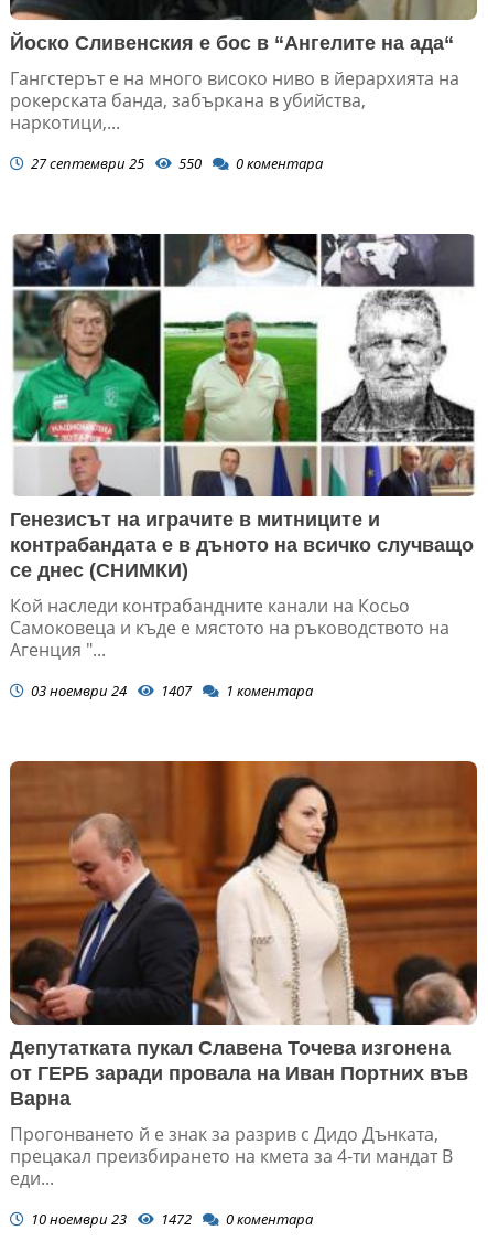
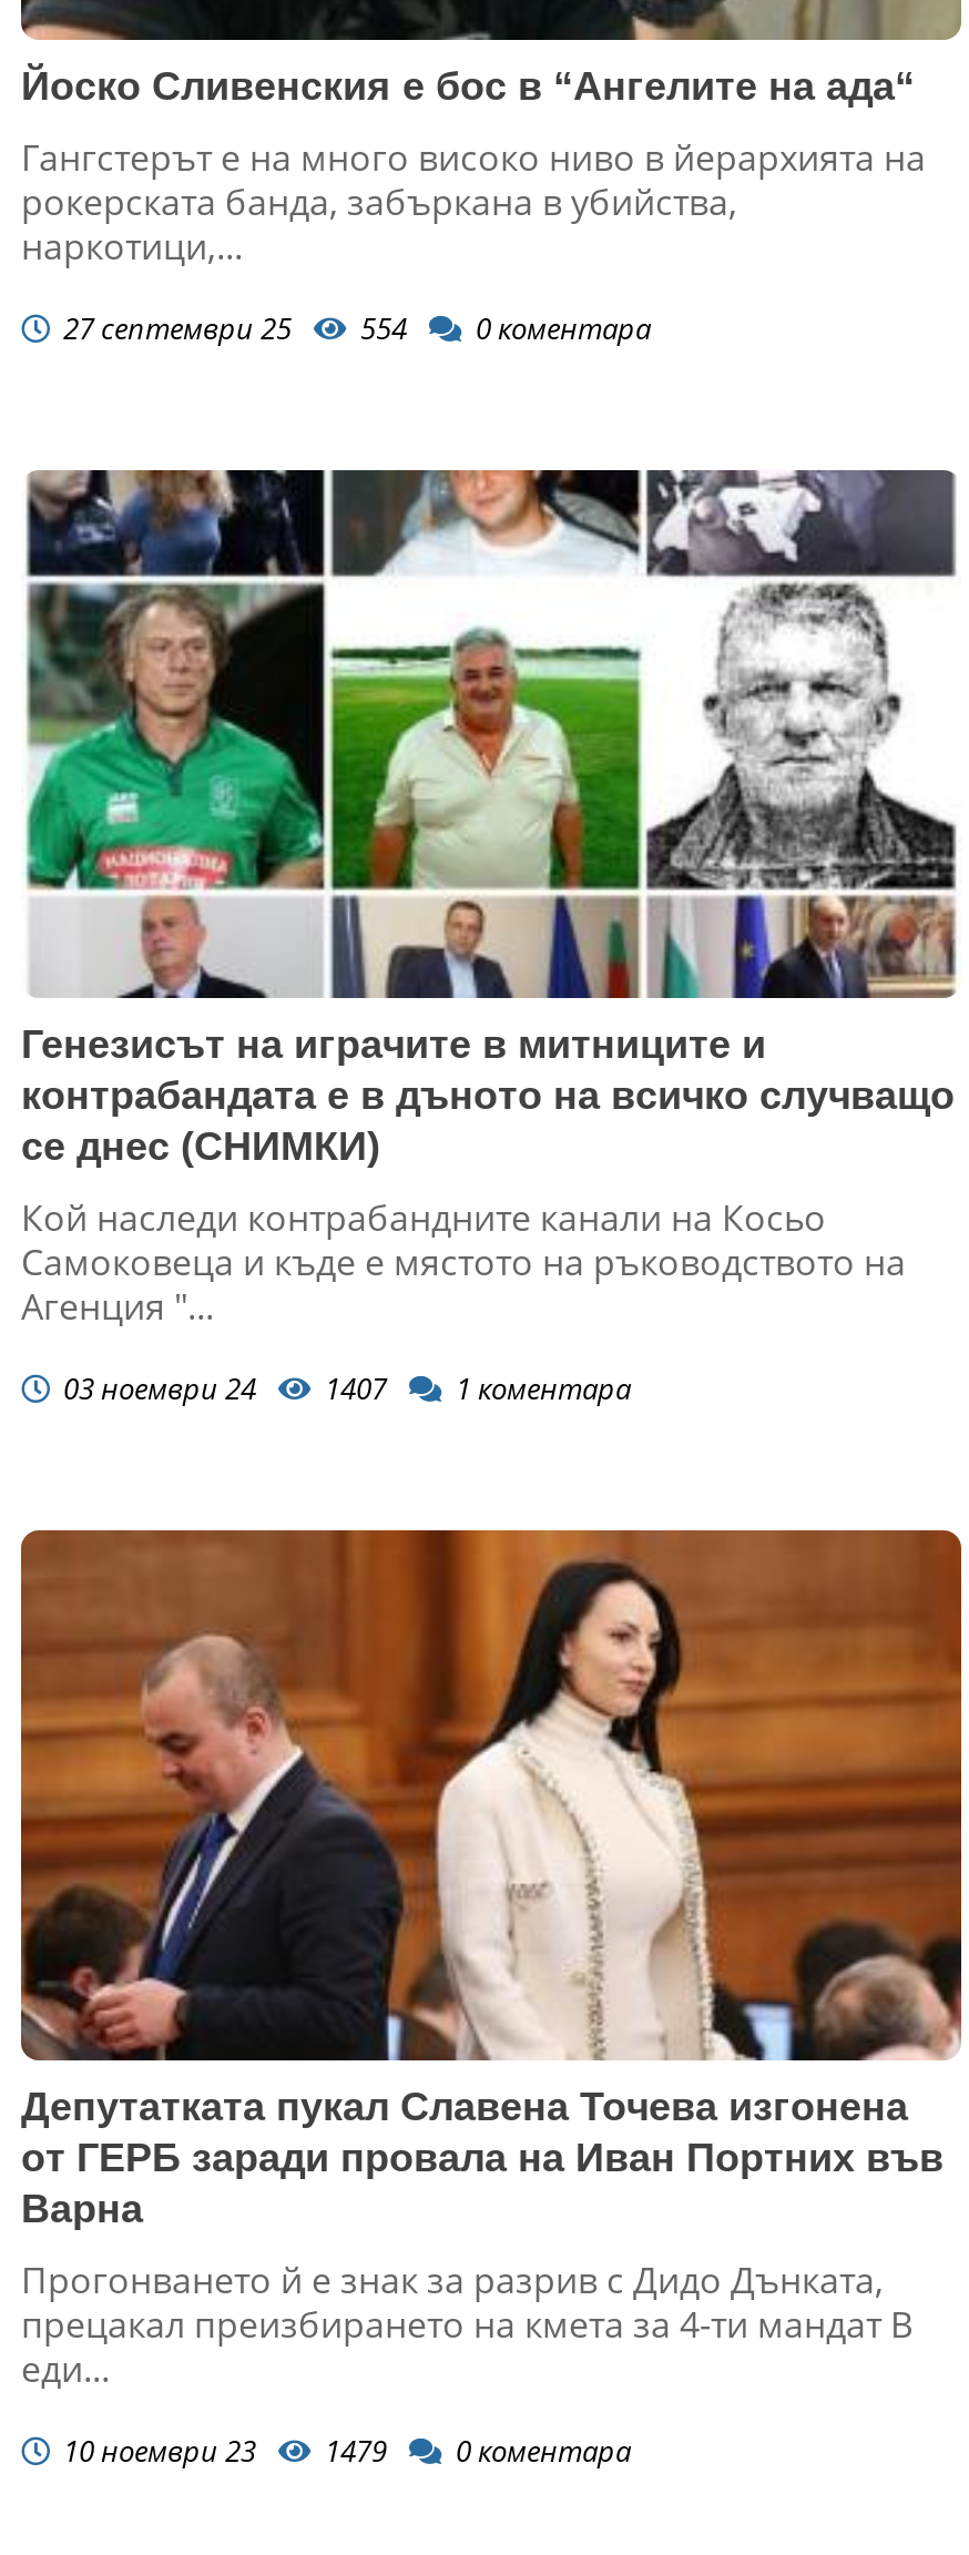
[28,153,323,173] 27 септември 25 550 0 коментара -> [57,307,651,347] 27 септември 25 554 0 коментара
[28,1209,313,1228] 10 ноември 23 1472 0 коментара -> [57,2430,631,2470] 10 ноември 23 1479 0 коментара

